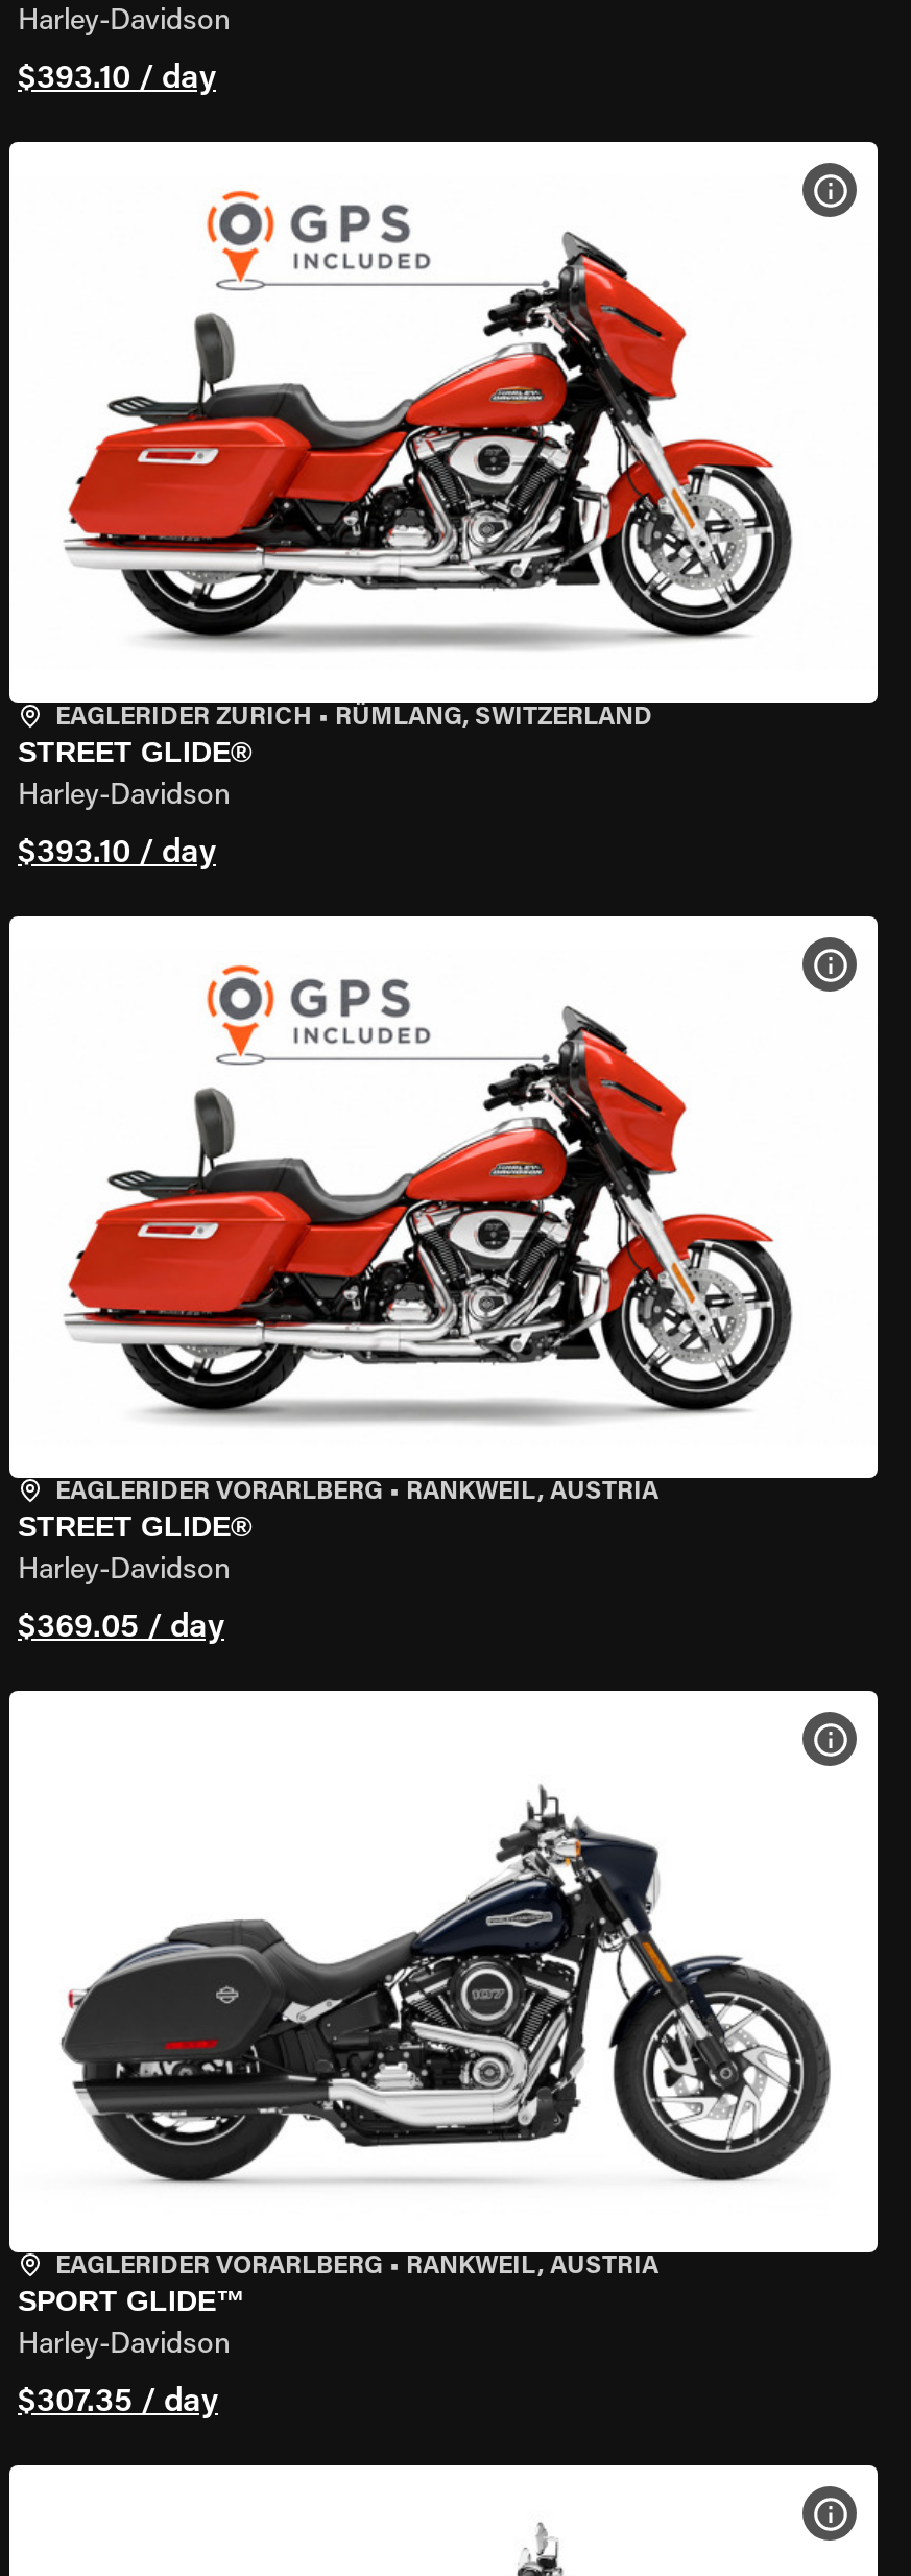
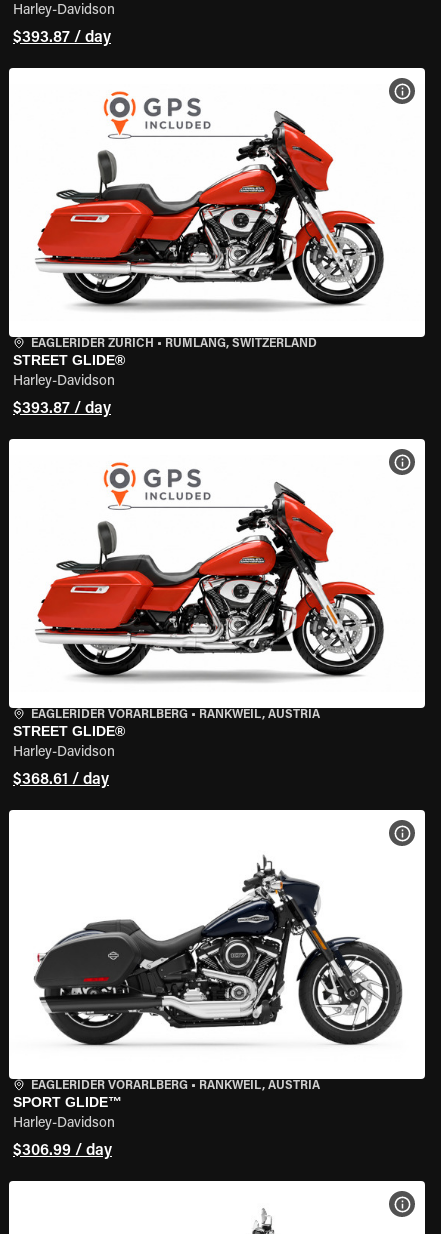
[18,63,216,96] $393.10 / day -> [13,30,111,46] $393.87 / day
[18,837,216,870] $393.10 / day -> [13,401,111,417] $393.87 / day
[18,1612,224,1645] $369.05 / day -> [13,772,109,788] $368.61 / day
[18,2386,218,2419] $307.35 / day -> [13,1143,112,1159] $306.99 / day

